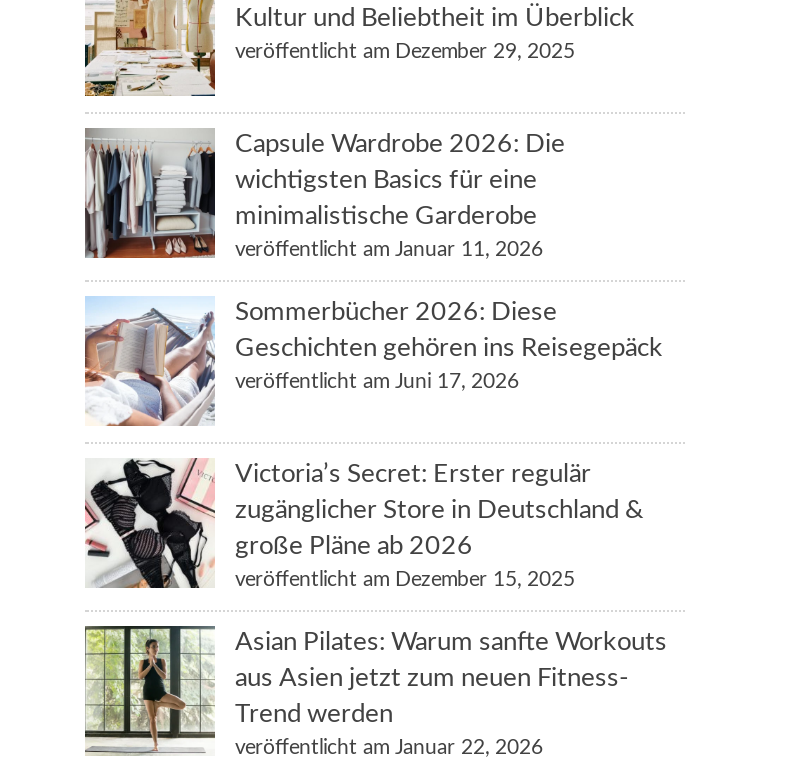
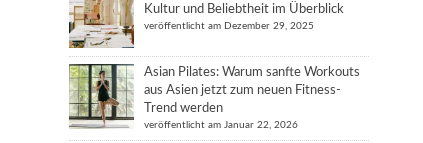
[83,128,663,392] [image] | Capsule Wardrobe 2026: Die | wichtigsten Basics für eine | minimalistische Garderobe | veröffentlicht am Januar 11, 2026 | Sommerbücher 2026: Diese | Geschichten gehören ins Reisegepäck | veröffentlicht am Juni 17, 2026 -> none
[83,296,643,590] [image] | Victoria’s Secret: Erster regulär | zugänglicher Store in Deutschland & | große Pläne ab 2026 | veröffentlicht am Dezember 15, 2025 -> none
[83,456,207,590] [image] -> none

